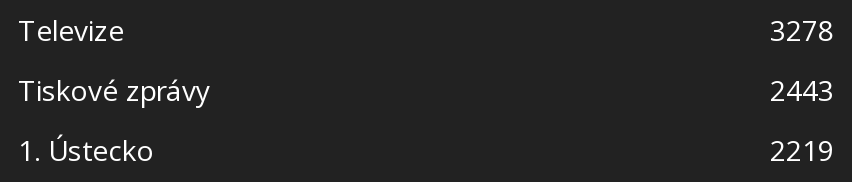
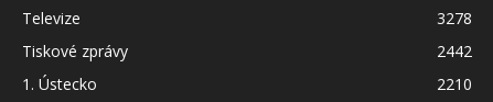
[770,70,834,108] 2443 -> [437,40,472,61] 2442
[770,130,834,168] 2219 -> [437,73,472,94] 2210

